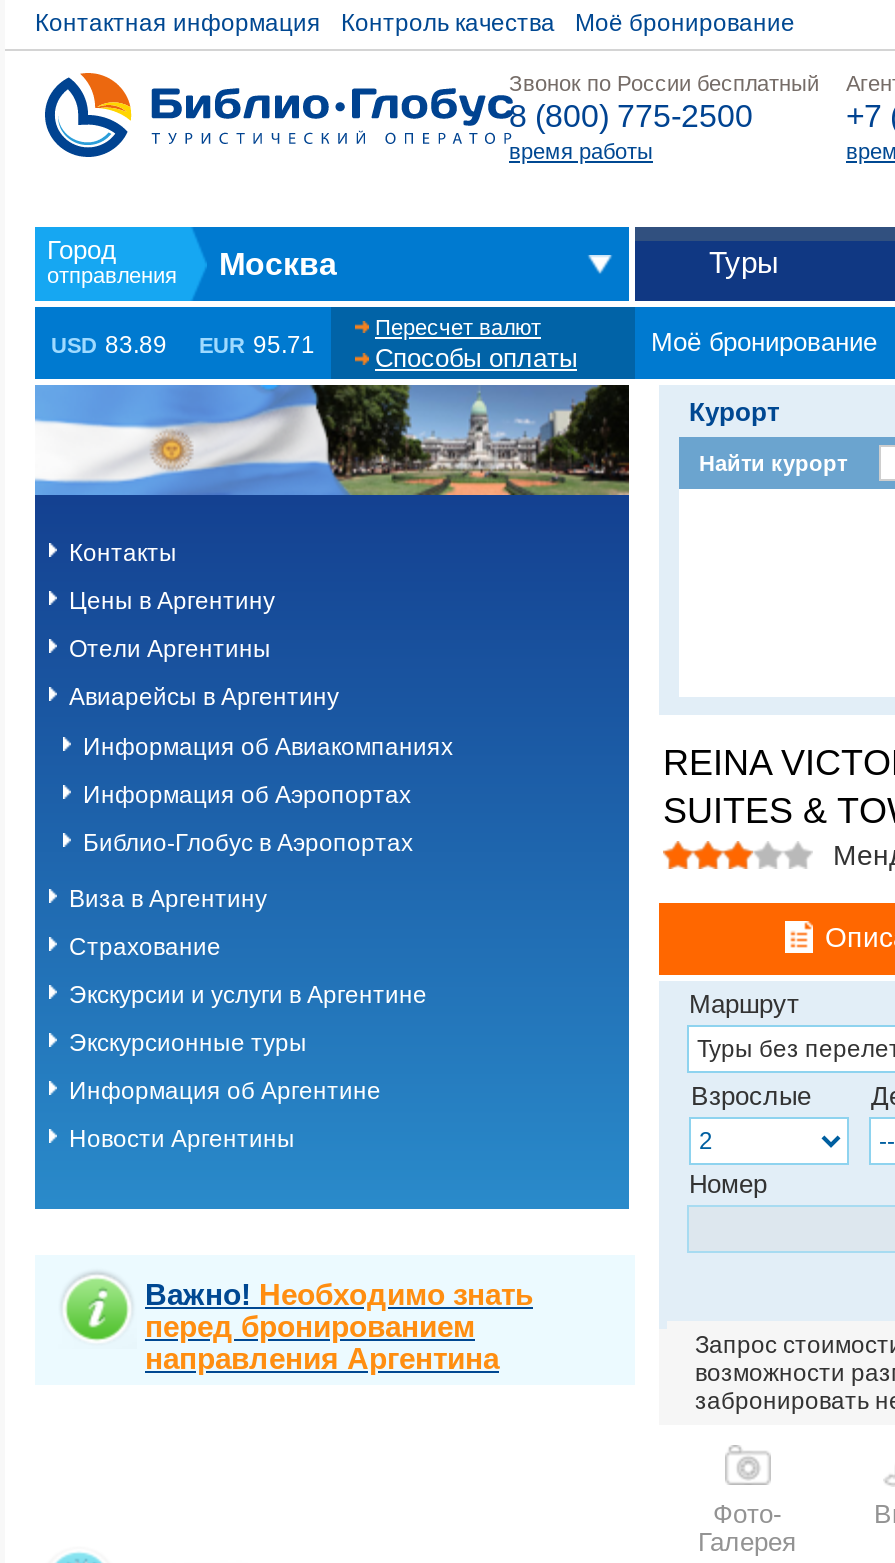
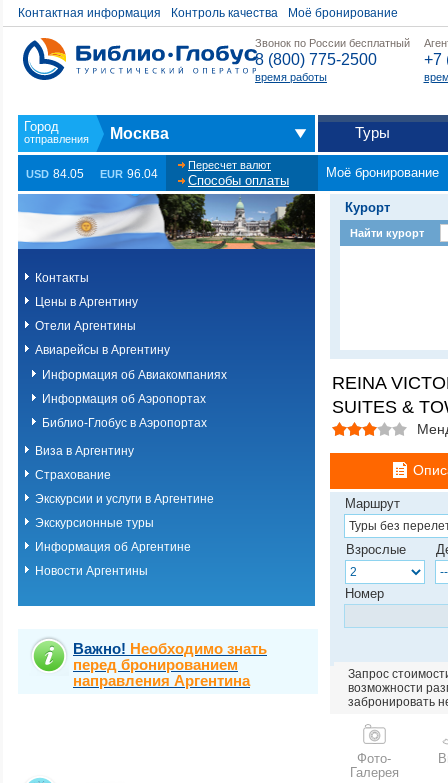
[51,331,167,359] USD 83.89 -> [26,167,84,181] USD 84.05
[199,331,315,359] EUR 95.71 -> [100,167,158,181] EUR 96.04

